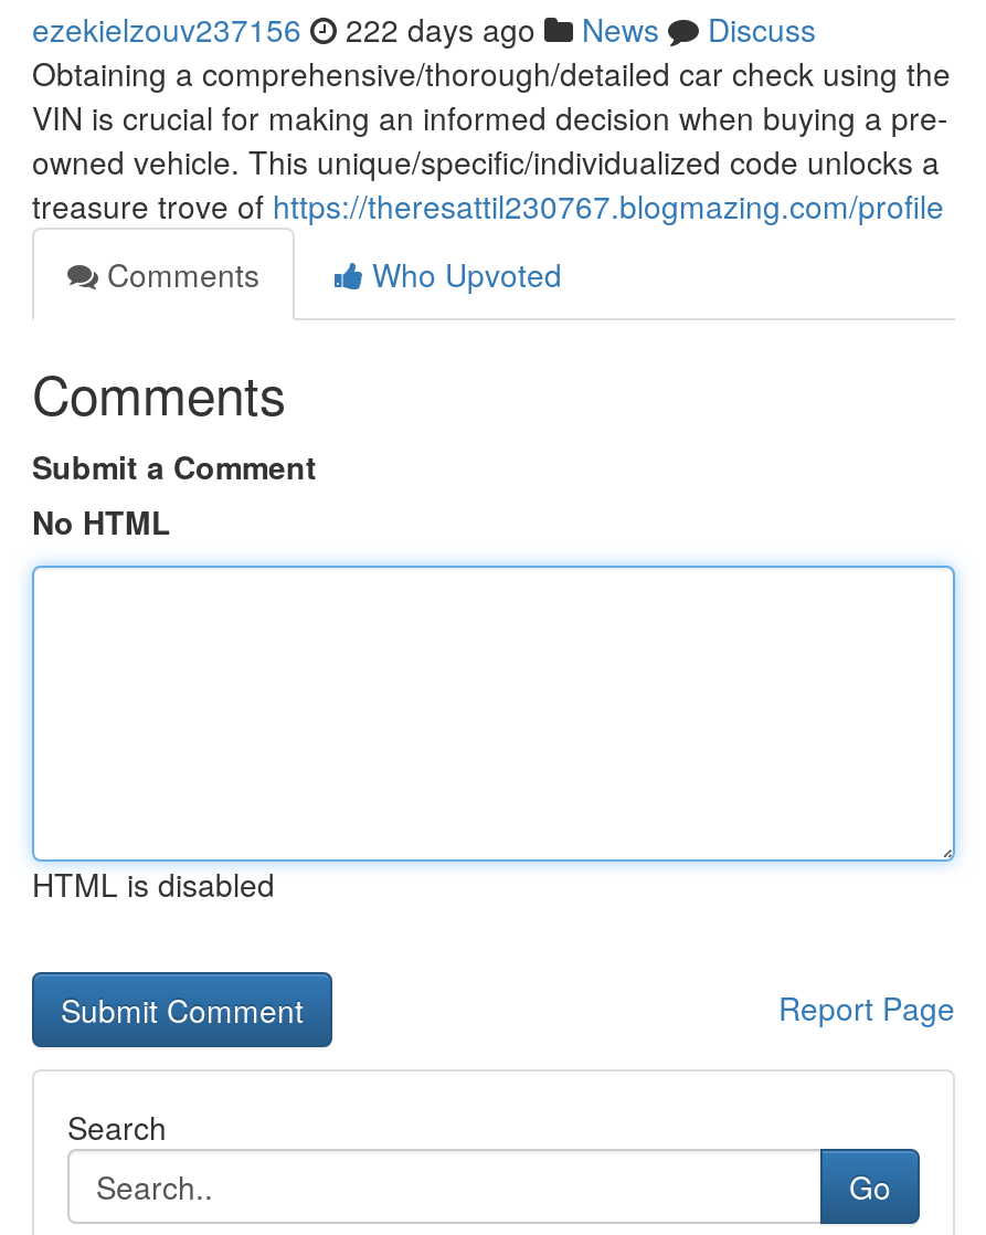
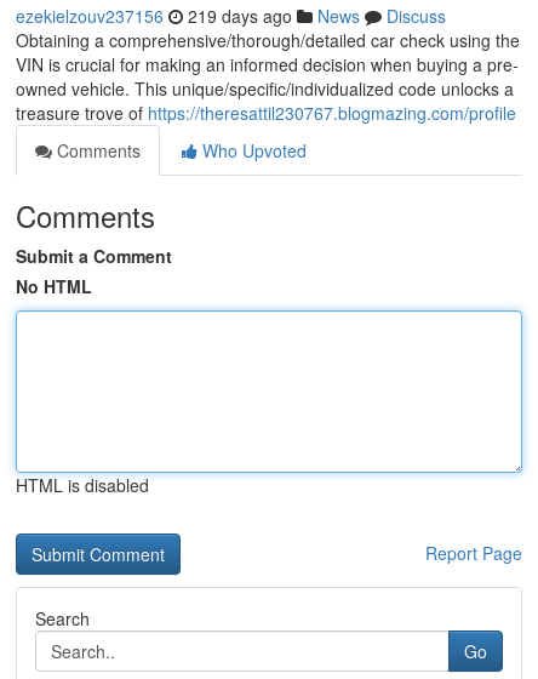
[32,7,816,51] ezekielzouv237156 222 days ago News Discuss -> [16,4,446,28] ezekielzouv237156 219 days ago News Discuss

